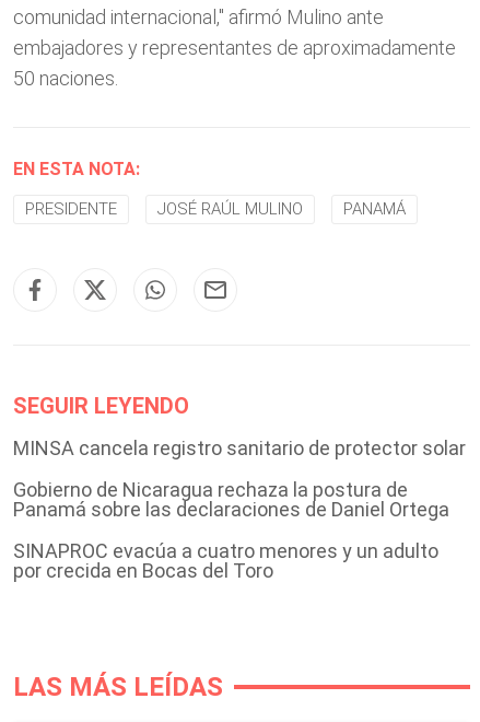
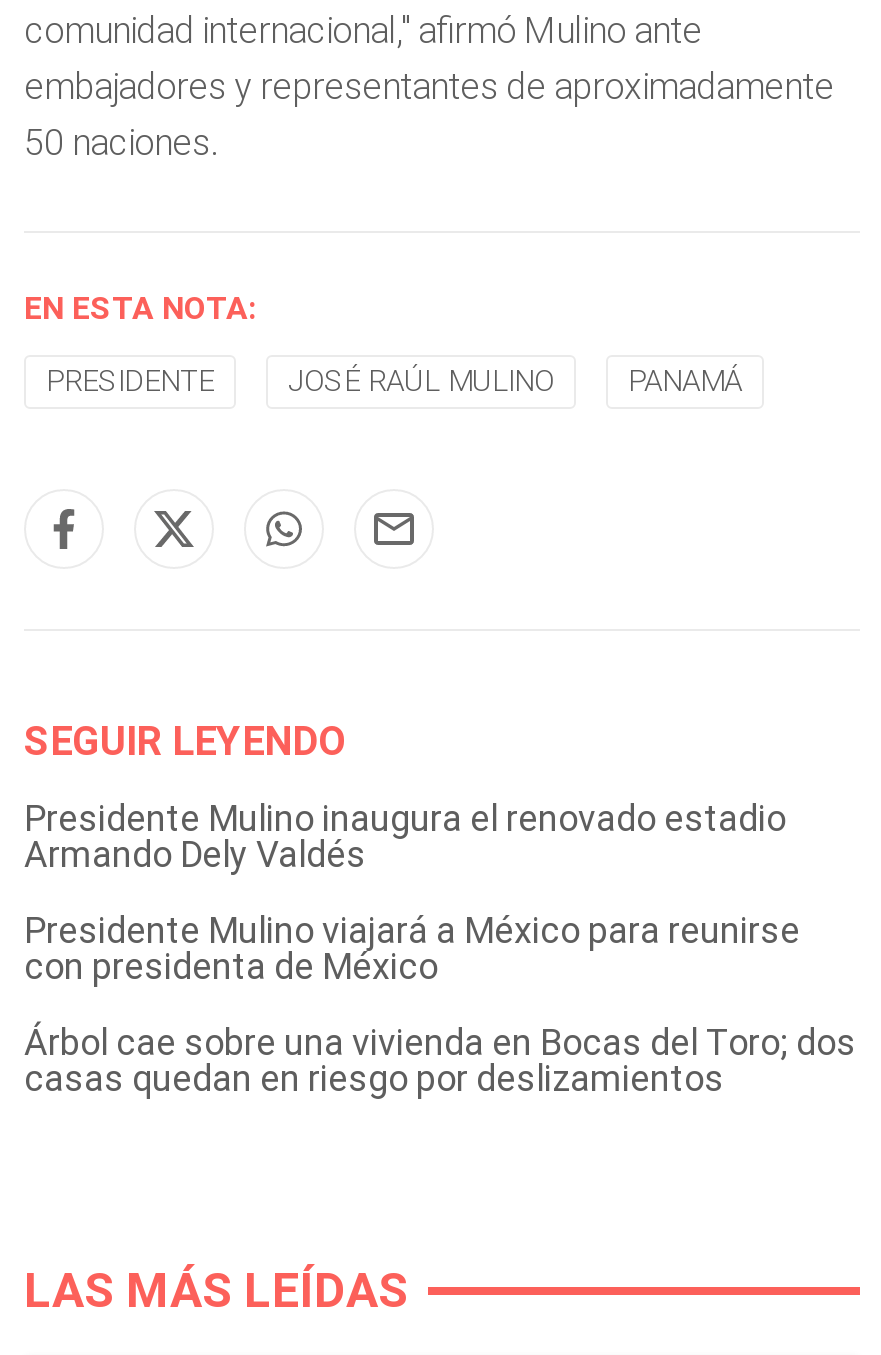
[13,436,466,459] MINSA cancela registro sanitario de protector solar -> [24,797,786,875] Presidente Mulino inaugura el renovado estadio | Armando Dely Valdés
[13,478,449,521] Gobierno de Nicaragua rechaza la postura de | Panamá sobre las declaraciones de Daniel Ortega -> [24,909,800,987] Presidente Mulino viajará a México para reunirse | con presidenta de México
[13,539,438,582] SINAPROC evacúa a cuatro menores y un adulto | por crecida en Bocas del Toro -> [24,1021,856,1099] Árbol cae sobre una vivienda en Bocas del Toro; dos | casas quedan en riesgo por deslizamientos

